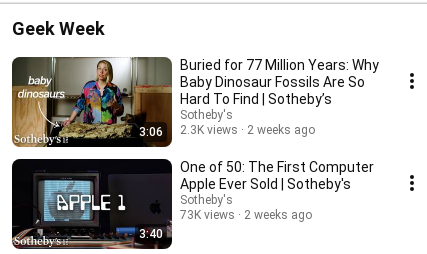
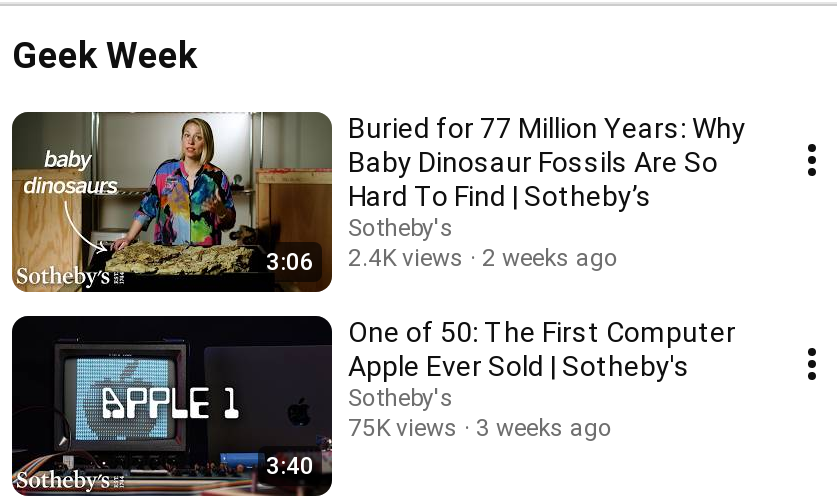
[139,122,315,138] 3:06 2.3K views 2 weeks ago -> [266,243,618,275] 3:06 2.4K views 2 weeks ago
[180,207,235,221] 73K views -> [348,413,458,441] 75K views
[244,207,312,221] 2 weeks ago -> [476,413,612,441] 3 weeks ago

